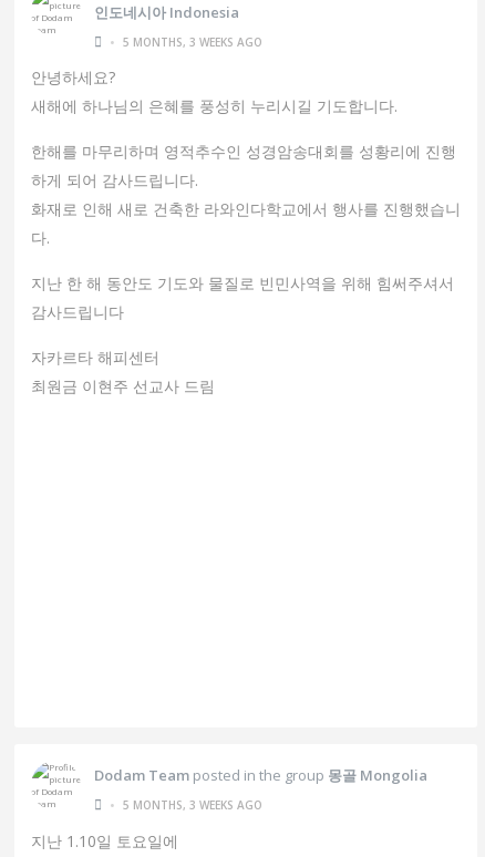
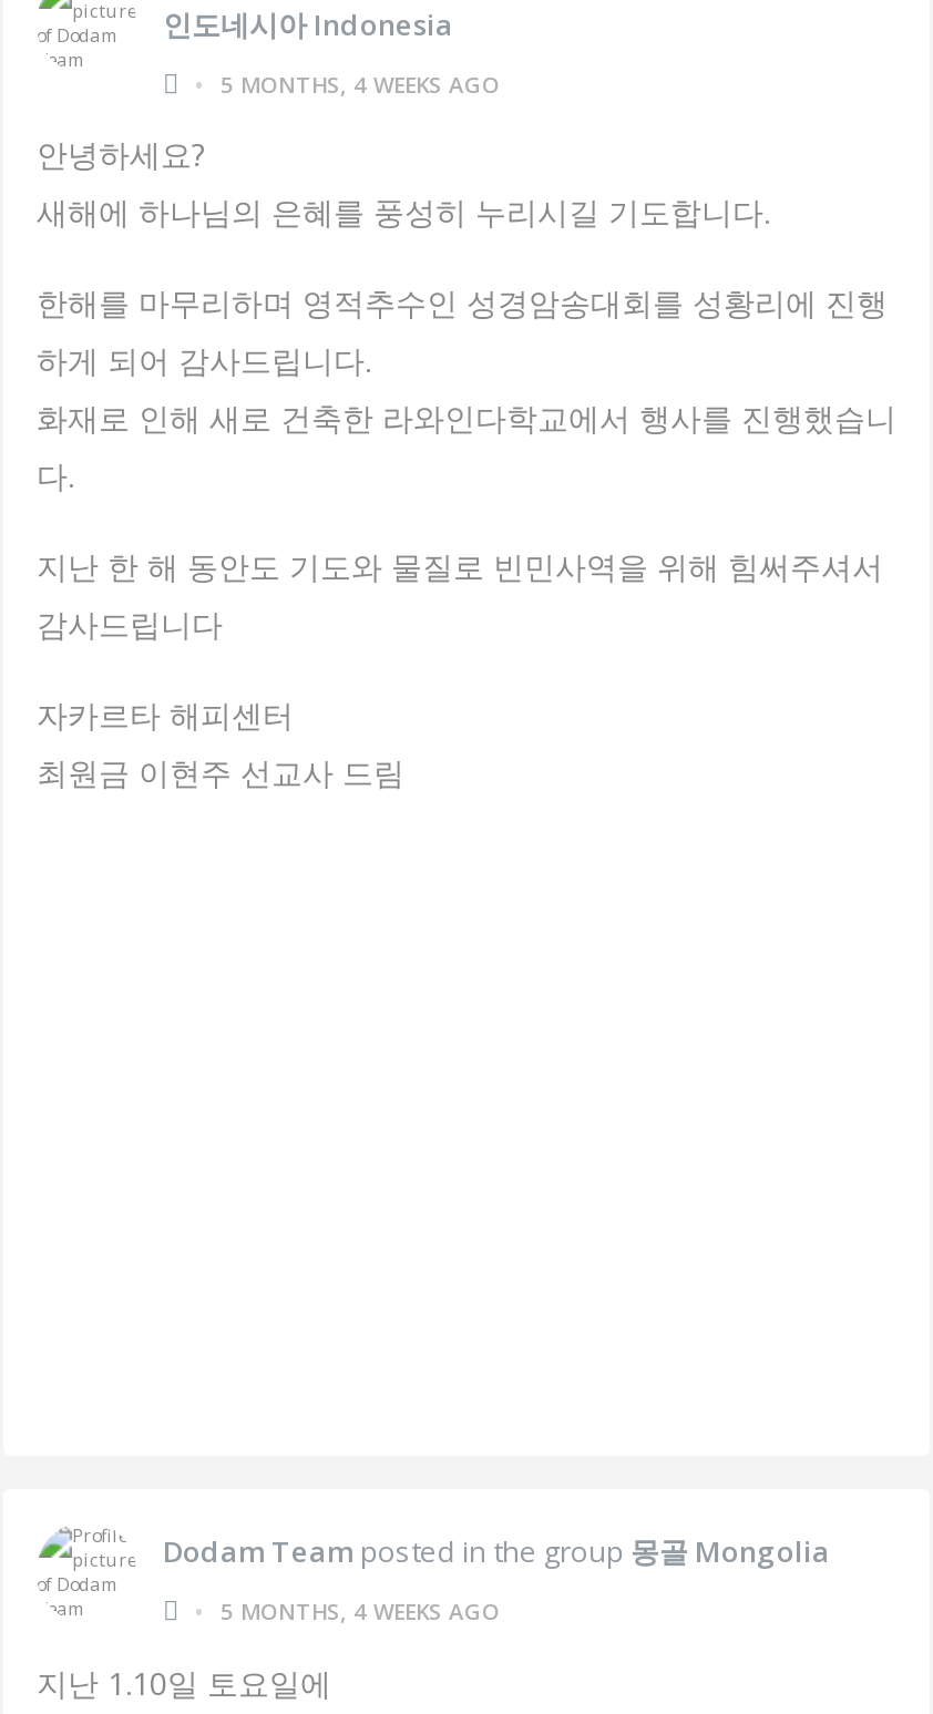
[110,32,262,52] • 5 MONTHS, 3 WEEKS AGO -> [194,64,500,104] • 5 MONTHS, 4 WEEKS AGO
[110,794,262,814] • 5 MONTHS, 3 WEEKS AGO -> [194,1590,500,1630] • 5 MONTHS, 4 WEEKS AGO

